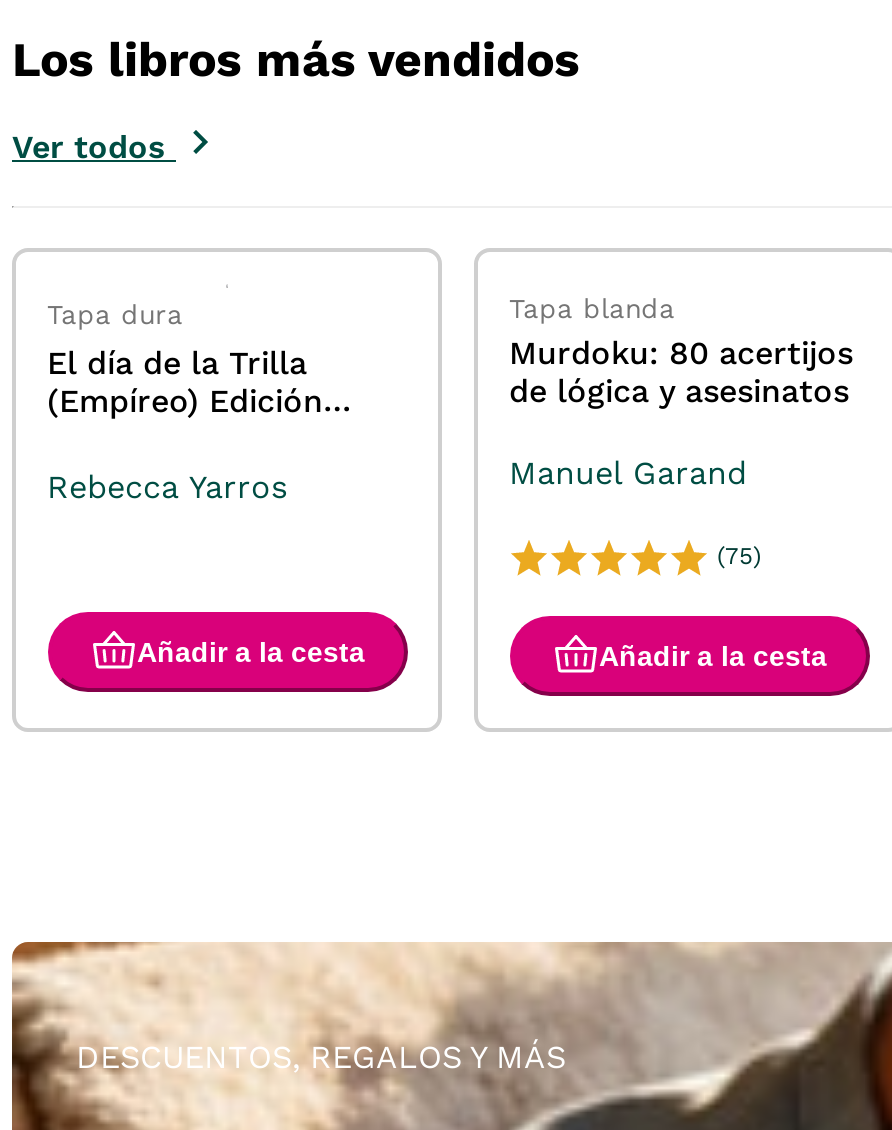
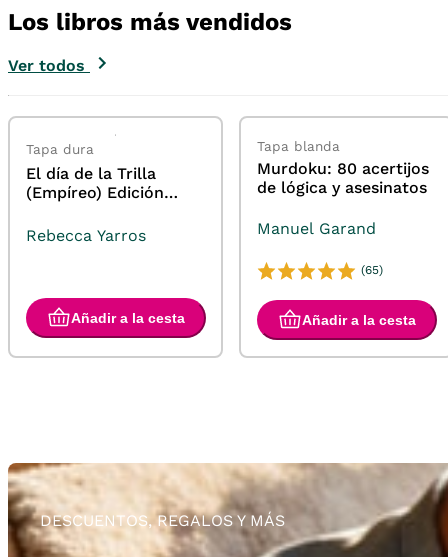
[717,542,761,570] (75) -> [360,263,382,277] (65)

